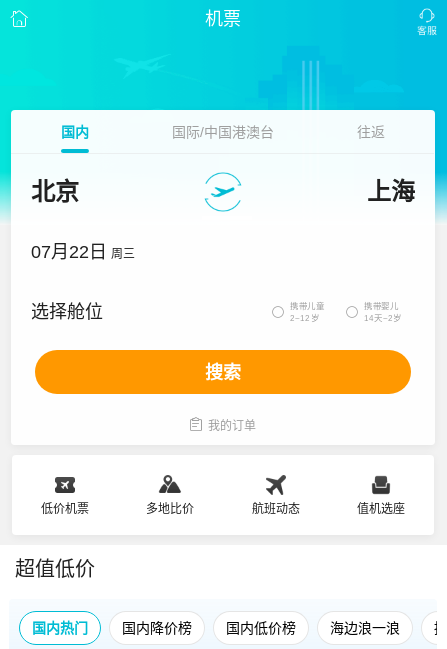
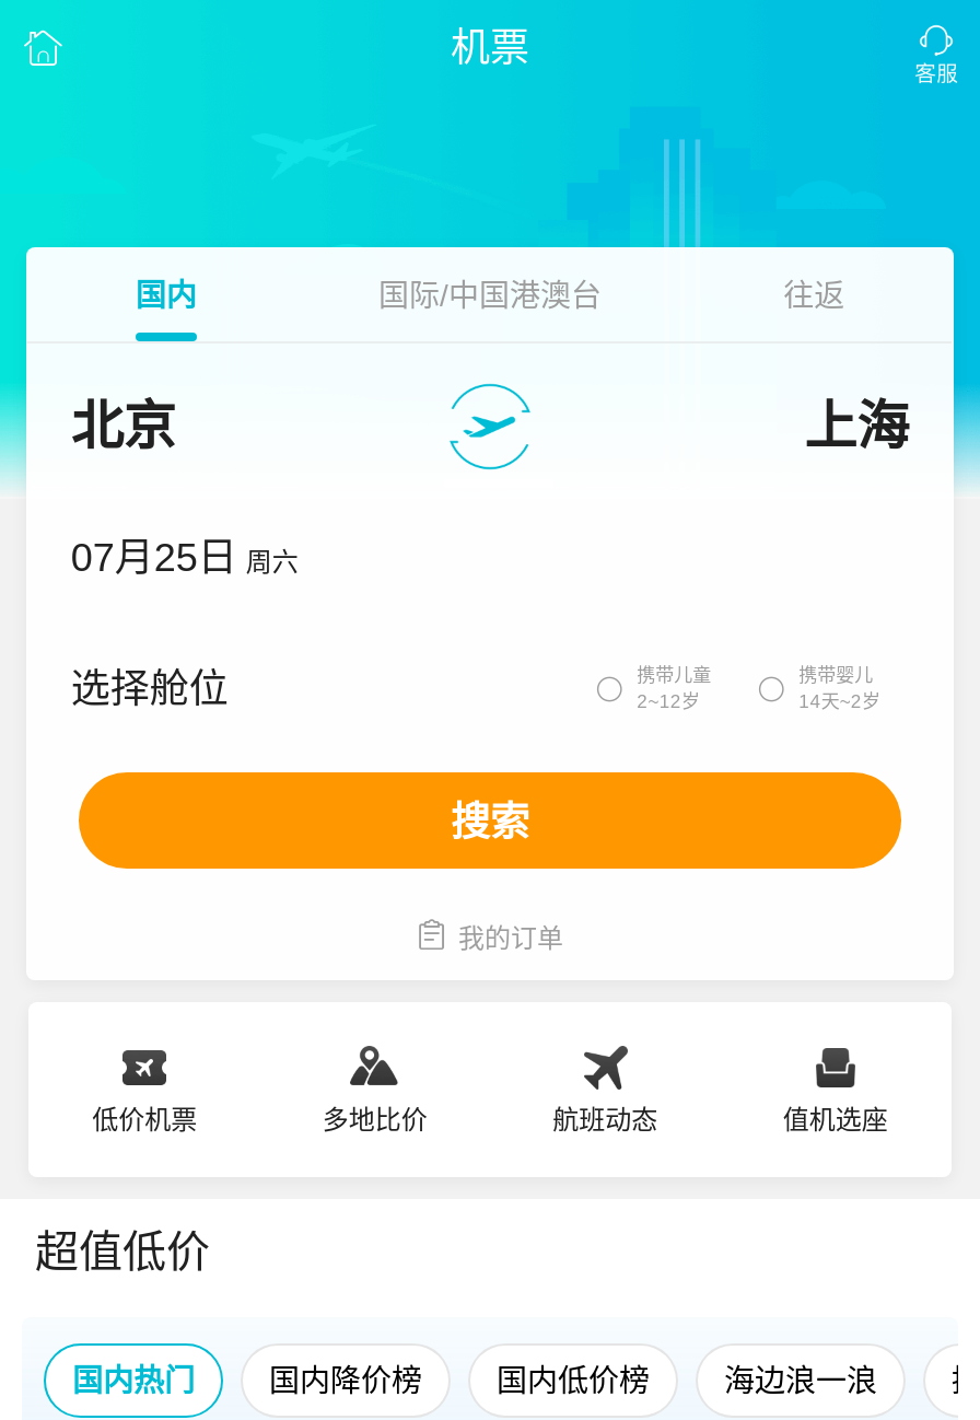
[31,242,135,262] 07月22日 周三 -> [71,536,298,580] 07月25日 周六

